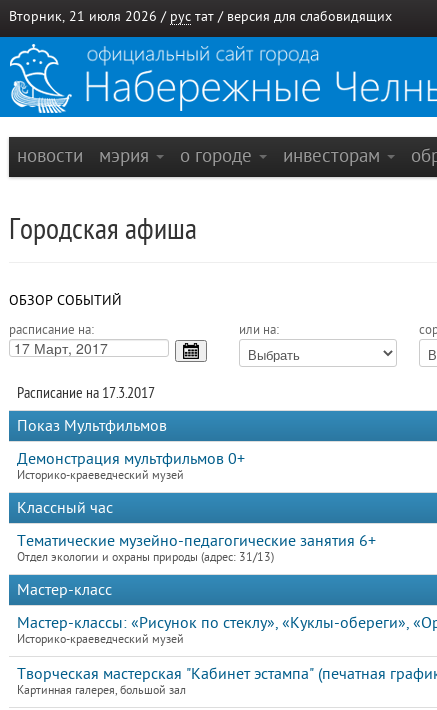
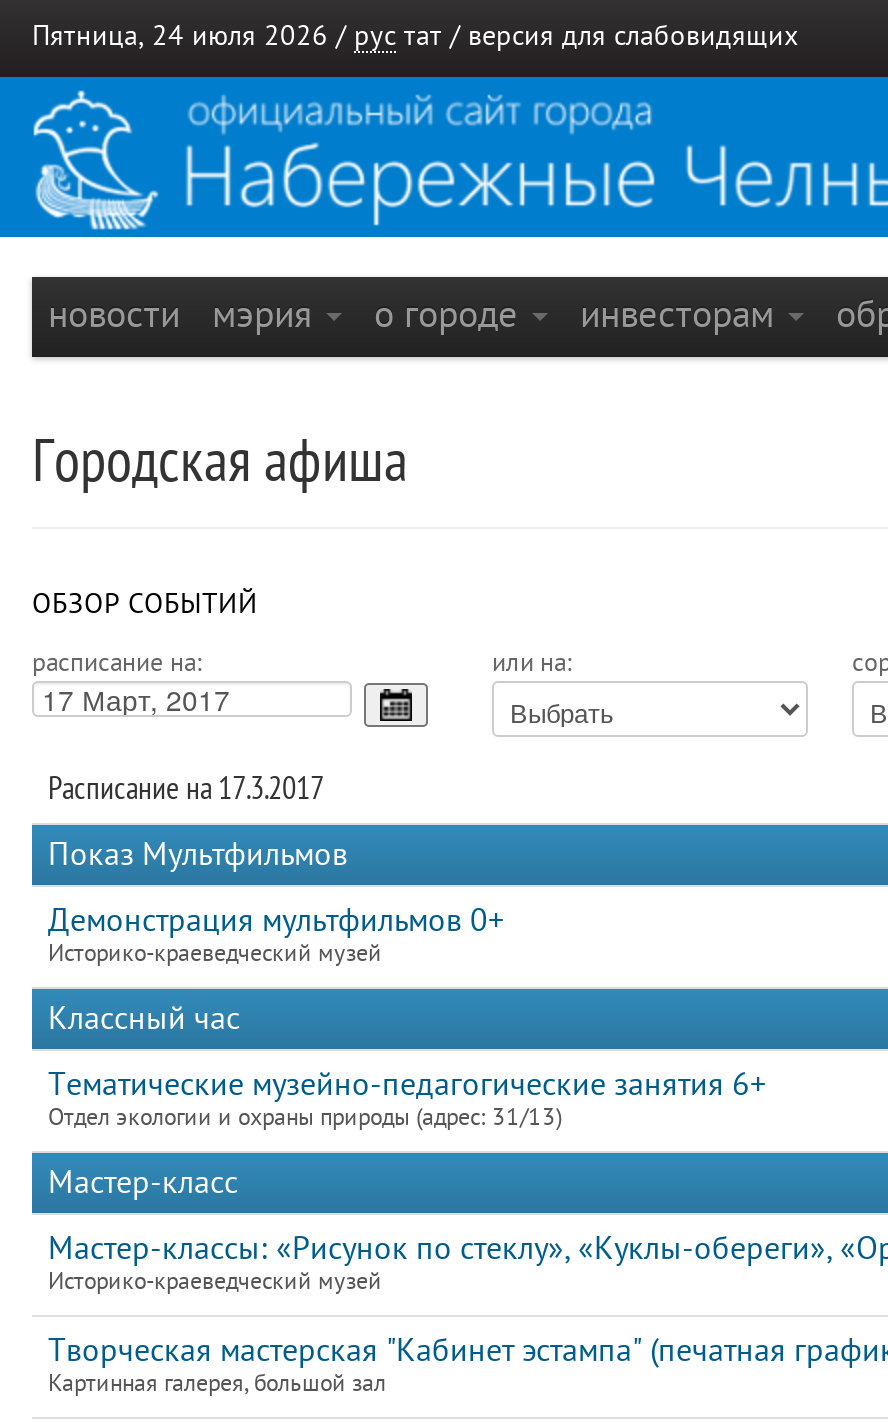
[9,9,392,24] Вторник, 21 июля 2026 / рус тат / версия для слабовидящих -> [32,21,798,51] Пятница, 24 июля 2026 / рус тат / версия для слабовидящих

